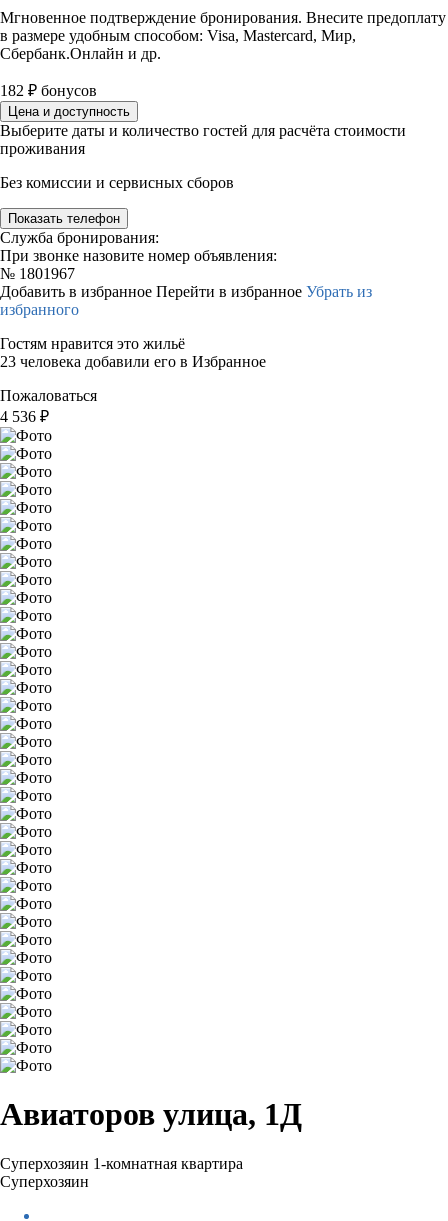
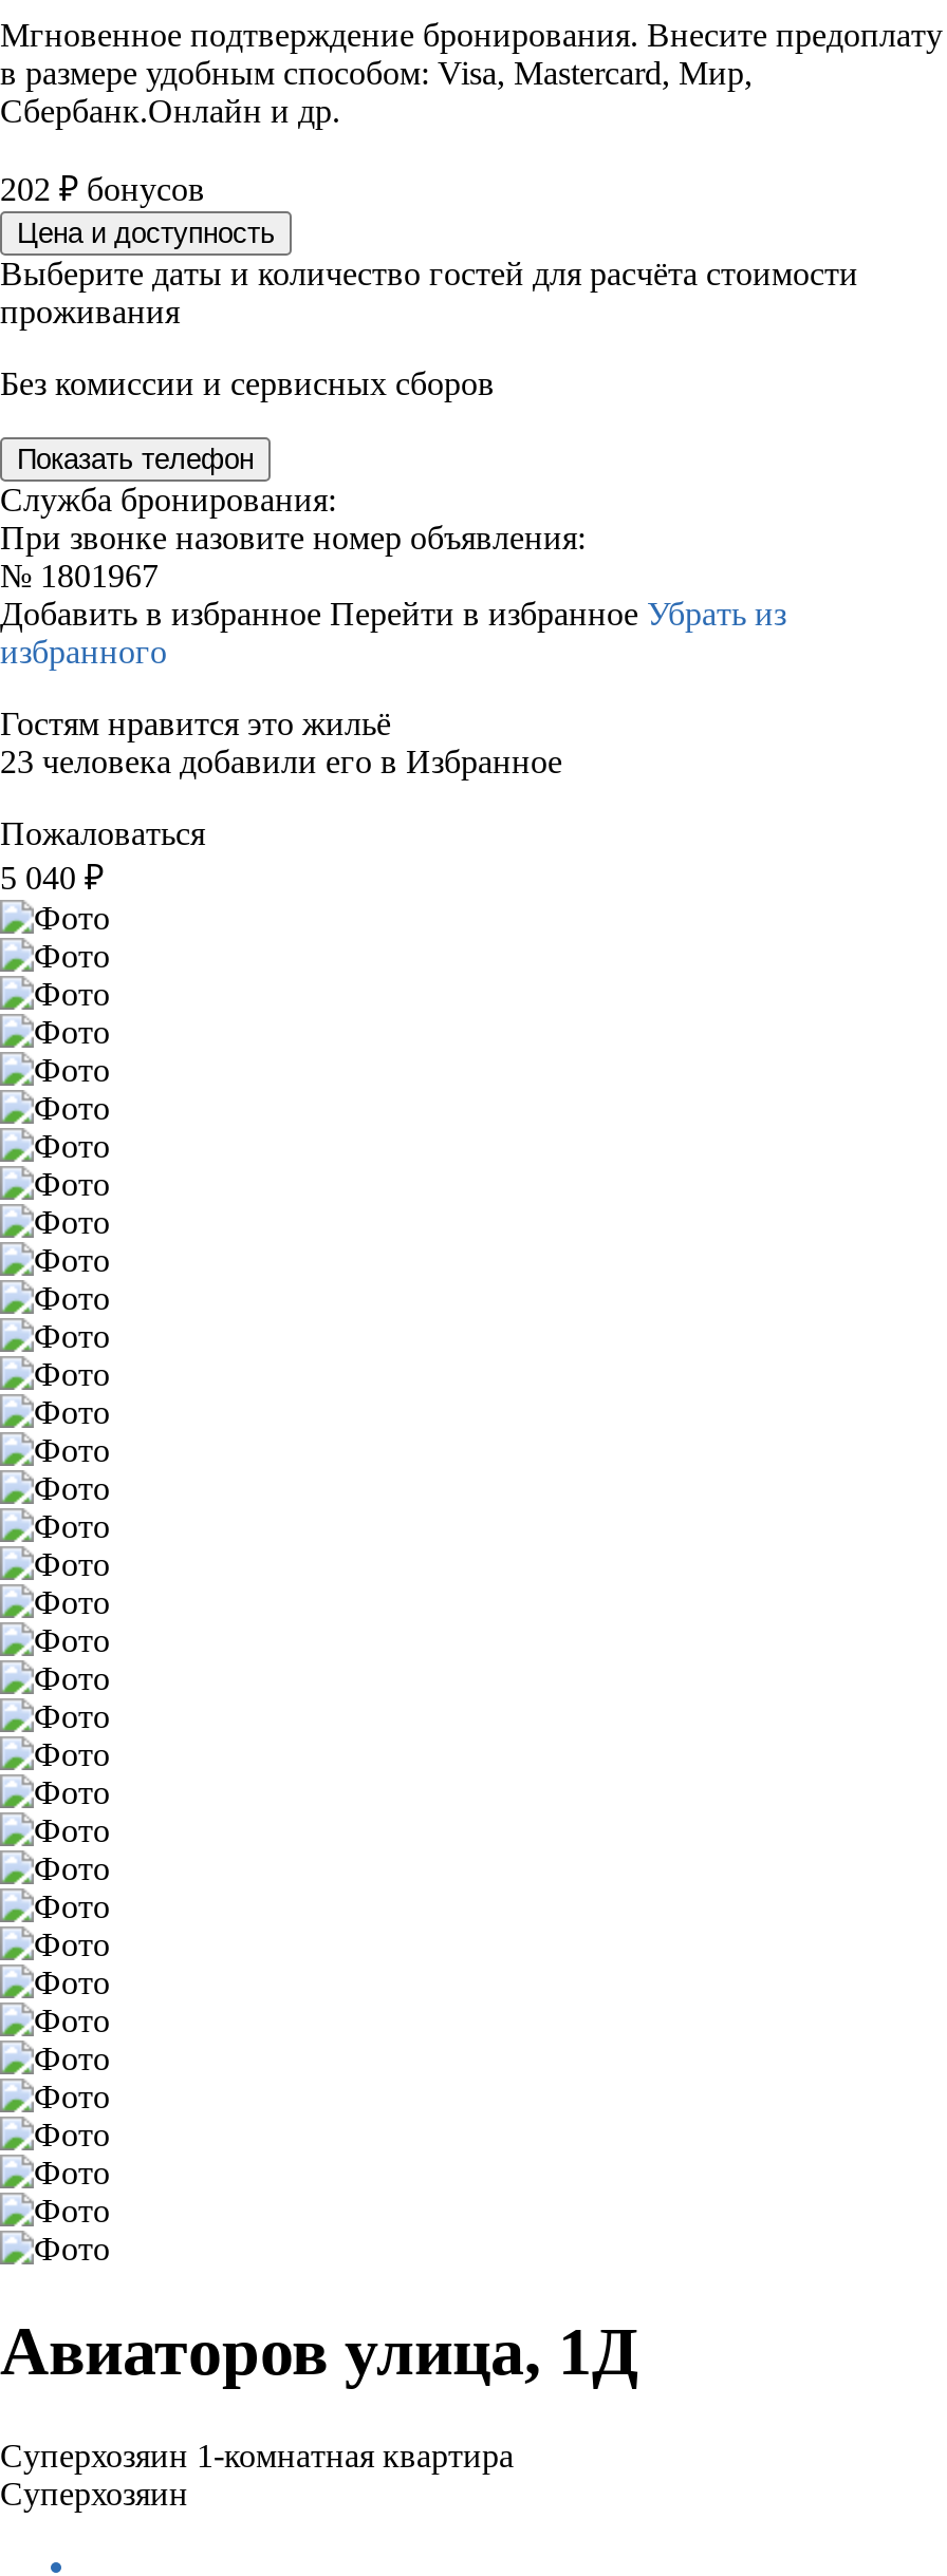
[0,82,97,99] 182 ₽ бонусов -> [0,171,205,207] 202 ₽ бонусов
[0,408,49,425] 4 536 ₽ -> [0,860,104,896] 5 040 ₽

